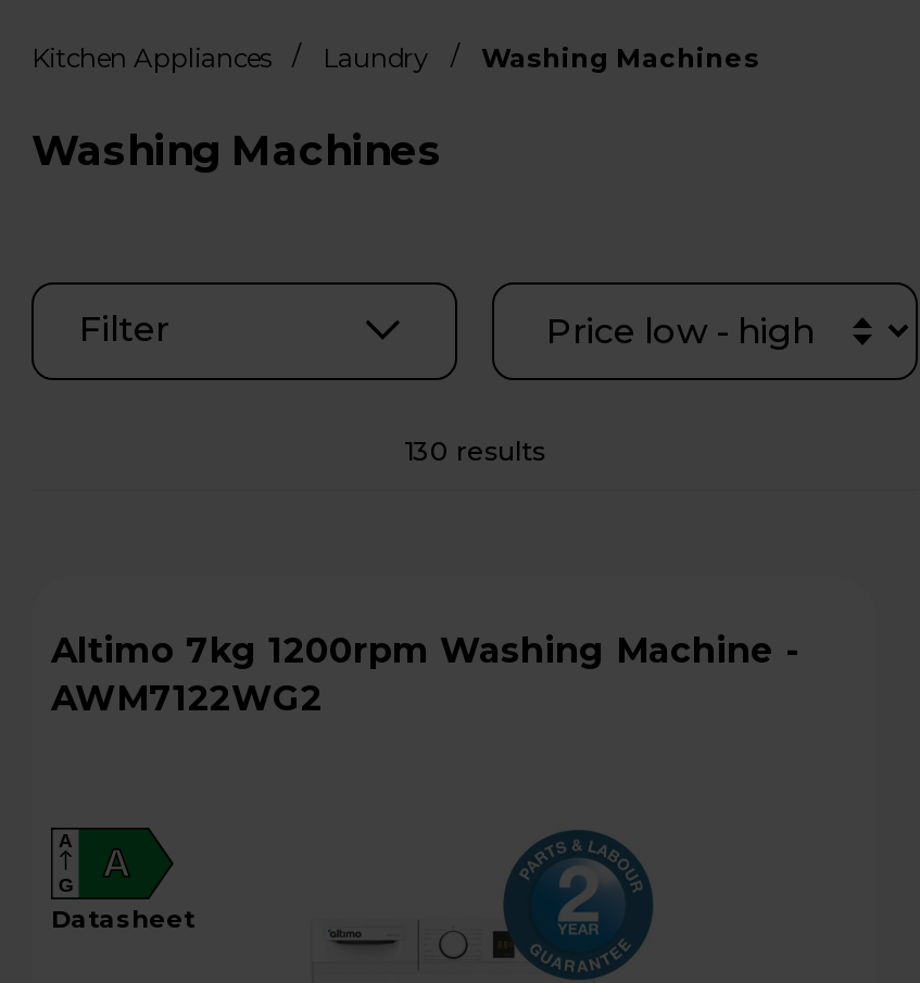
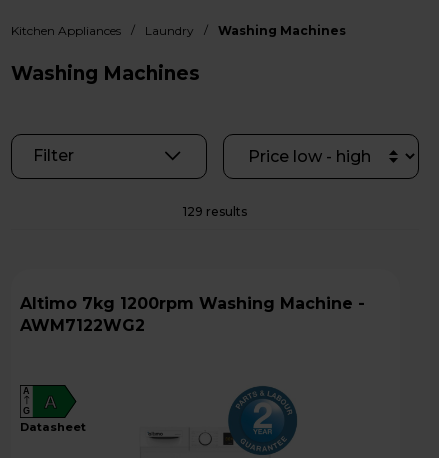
[404,434,545,467] 130 results -> [183,204,247,219] 129 results

